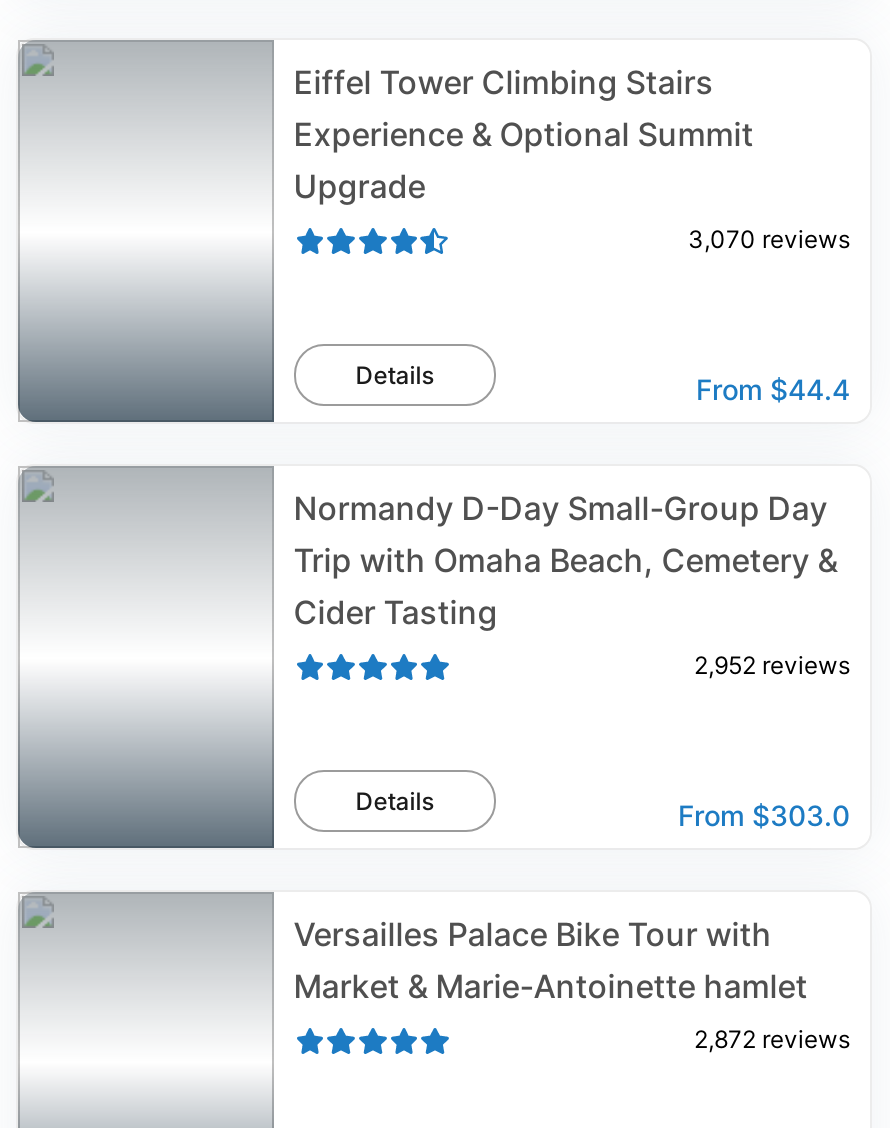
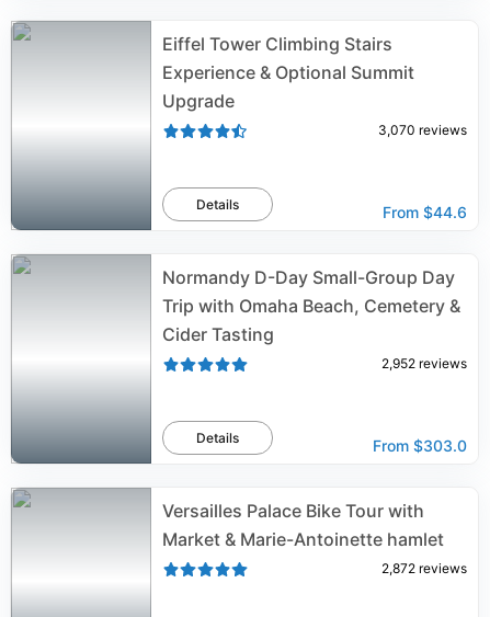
[696,372,850,406] From $44.4 -> [383,203,467,221] From $44.6

